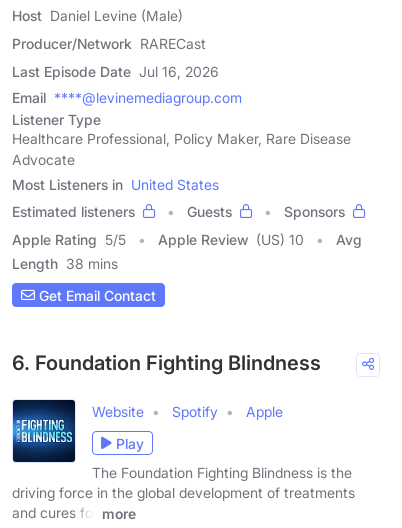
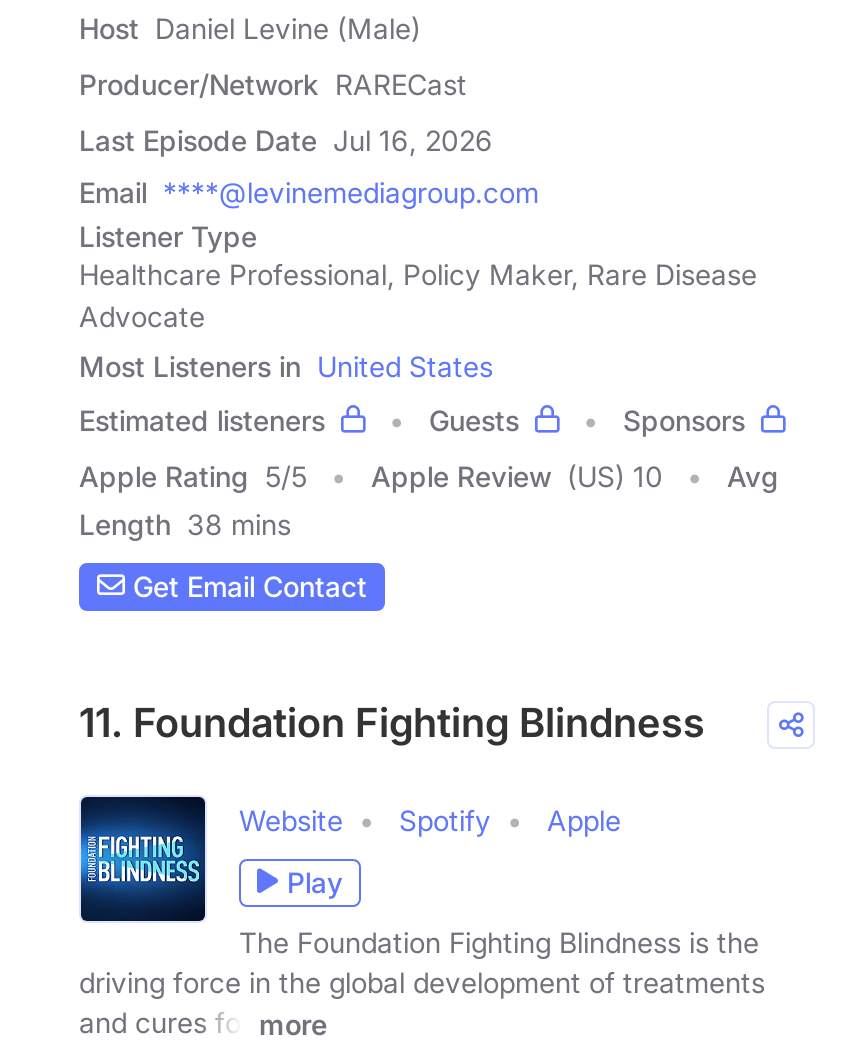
[12,351,321,375] 6. Foundation Fighting Blindness -> [79,698,705,746] 11. Foundation Fighting Blindness

